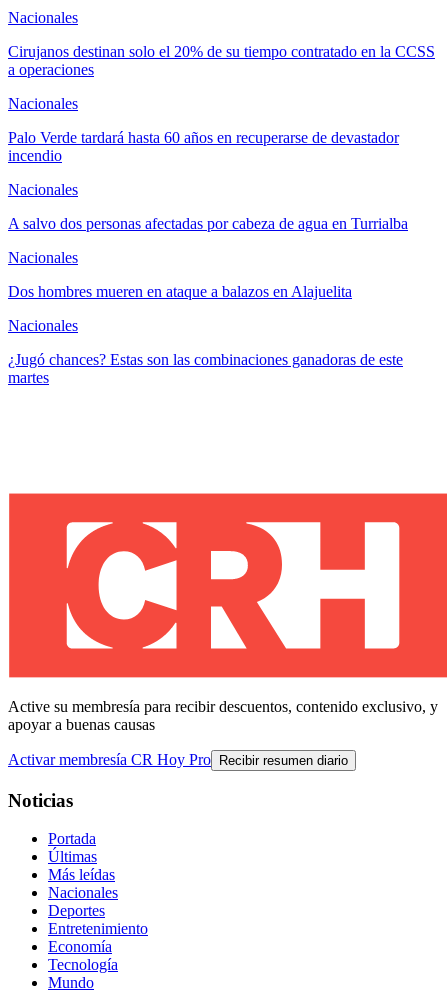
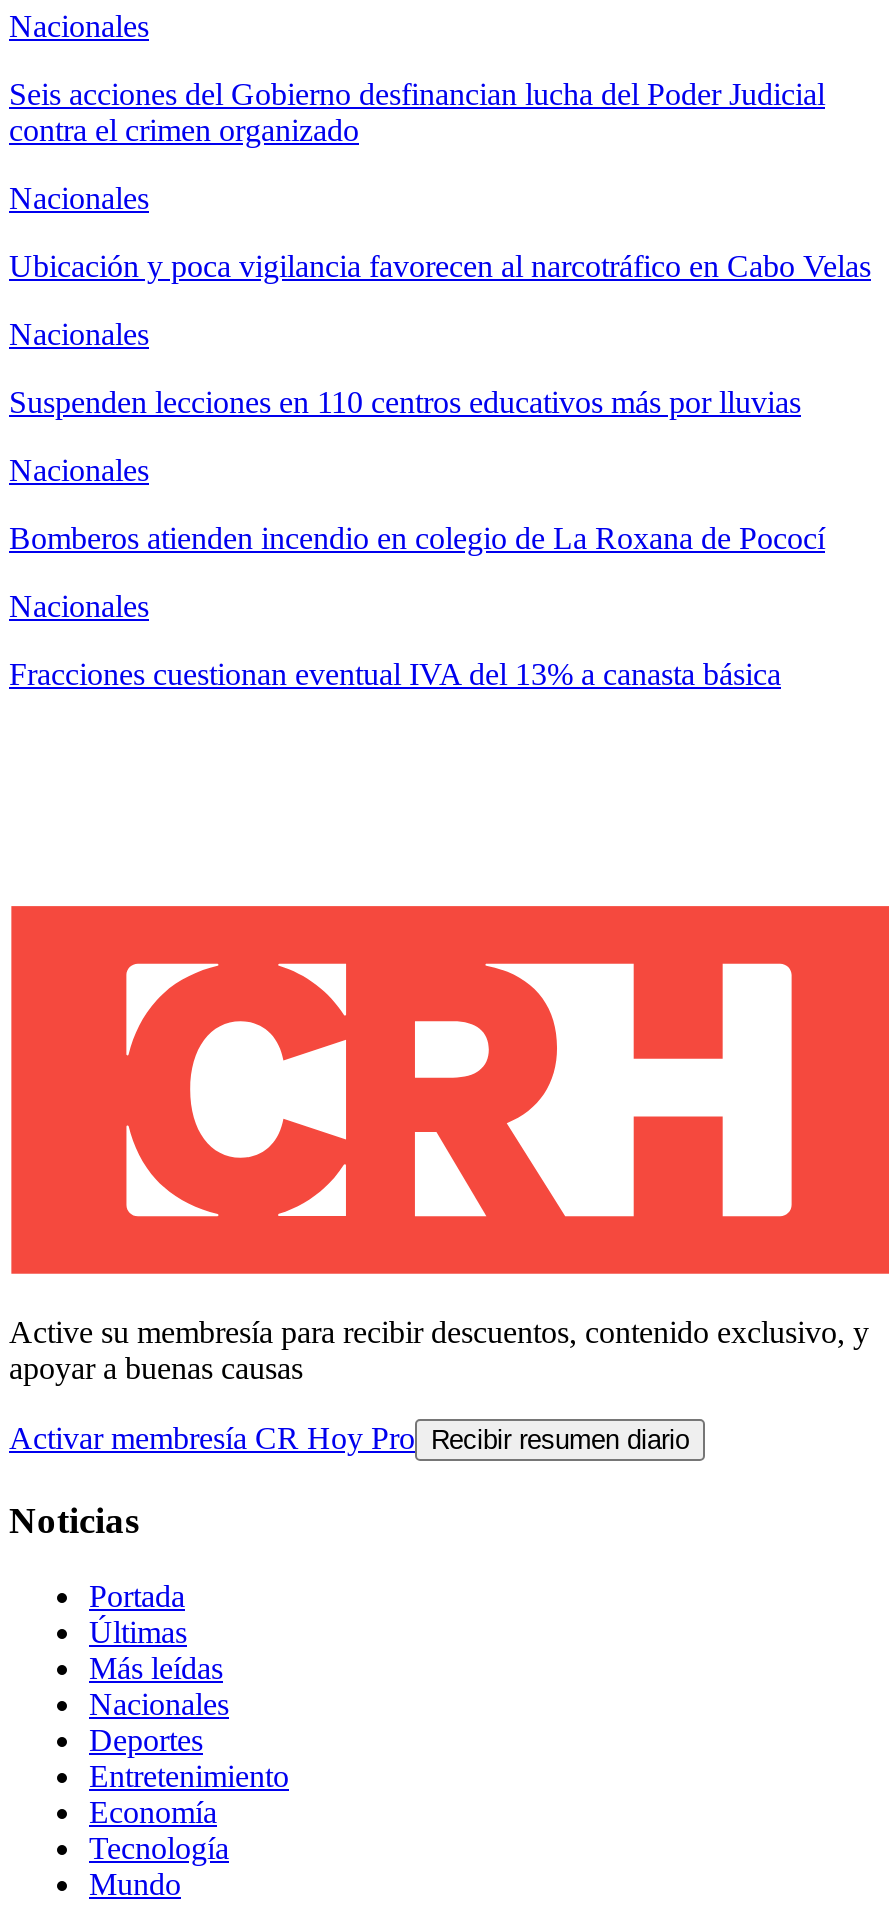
[8,43,435,78] Cirujanos destinan solo el 20% de su tiempo contratado en la CCSS | a operaciones -> [9,77,825,147] Seis acciones del Gobierno desfinancian lucha del Poder Judicial | contra el crimen organizado
[8,129,399,164] Palo Verde tardará hasta 60 años en recuperarse de devastador | incendio -> [9,249,871,283] Ubicación y poca vigilancia favorecen al narcotráfico en Cabo Velas
[8,215,408,232] A salvo dos personas afectadas por cabeza de agua en Turrialba -> [9,385,801,419] Suspenden lecciones en 110 centros educativos más por lluvias
[8,283,352,300] Dos hombres mueren en ataque a balazos en Alajuelita -> [9,521,825,555] Bomberos atienden incendio en colegio de La Roxana de Pococí
[8,351,403,386] ¿Jugó chances? Estas son las combinaciones ganadoras de este | martes -> [9,657,781,691] Fracciones cuestionan eventual IVA del 13% a canasta básica

